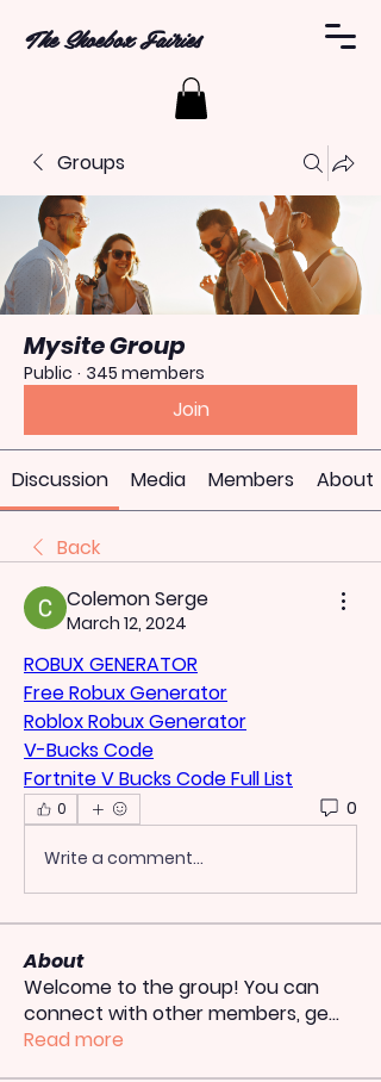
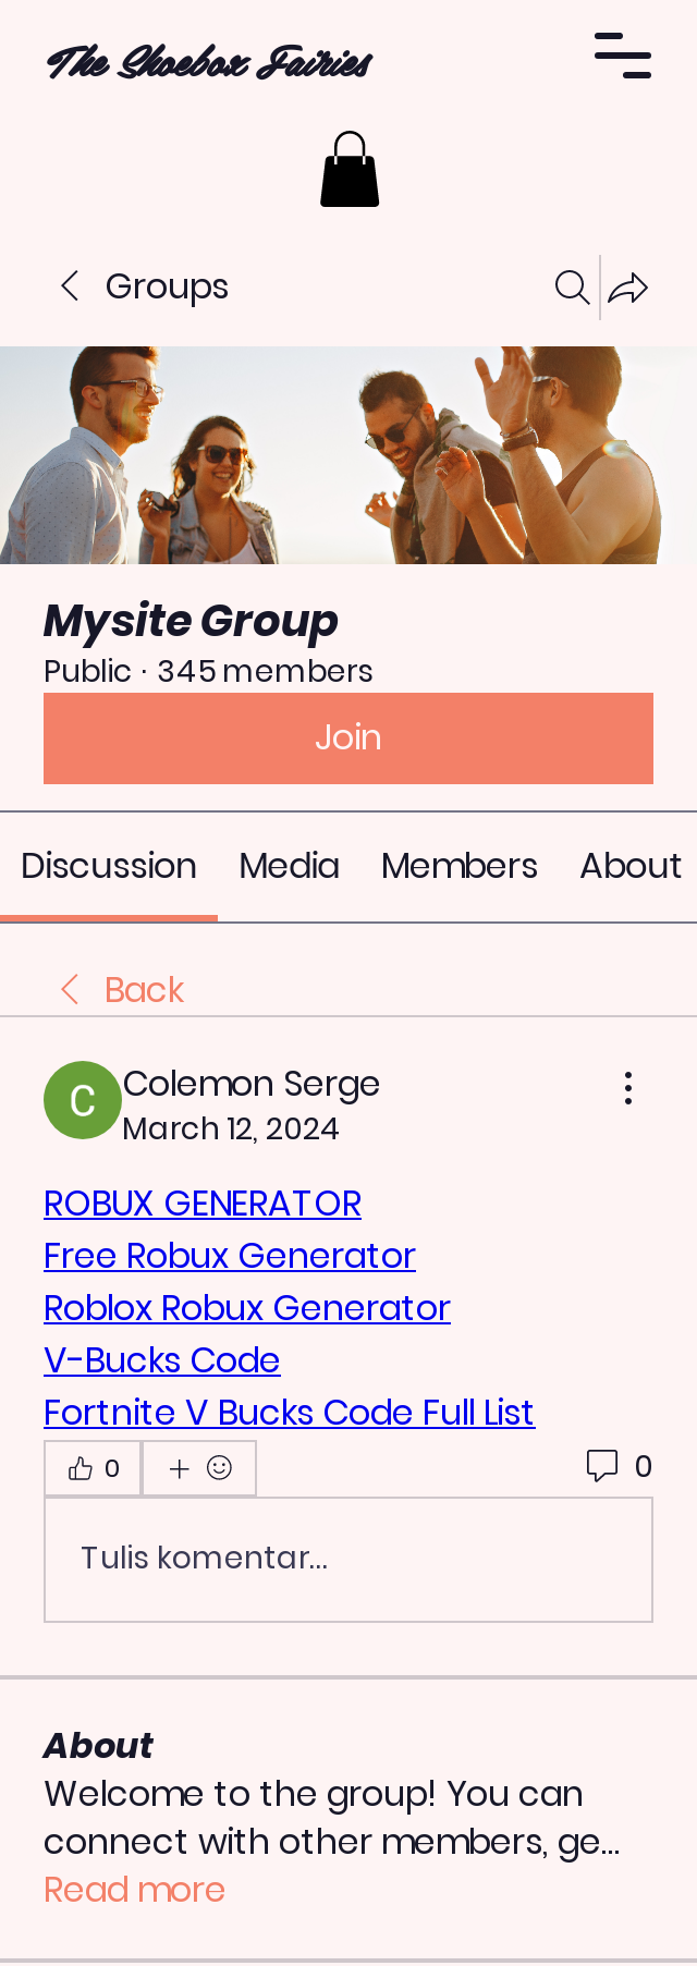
[44,846,204,870] Write a comment... -> [81,1536,329,1580] Tulis komentar...

